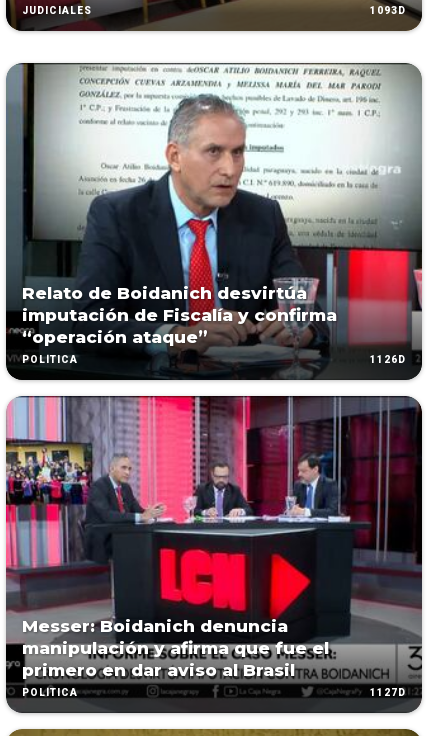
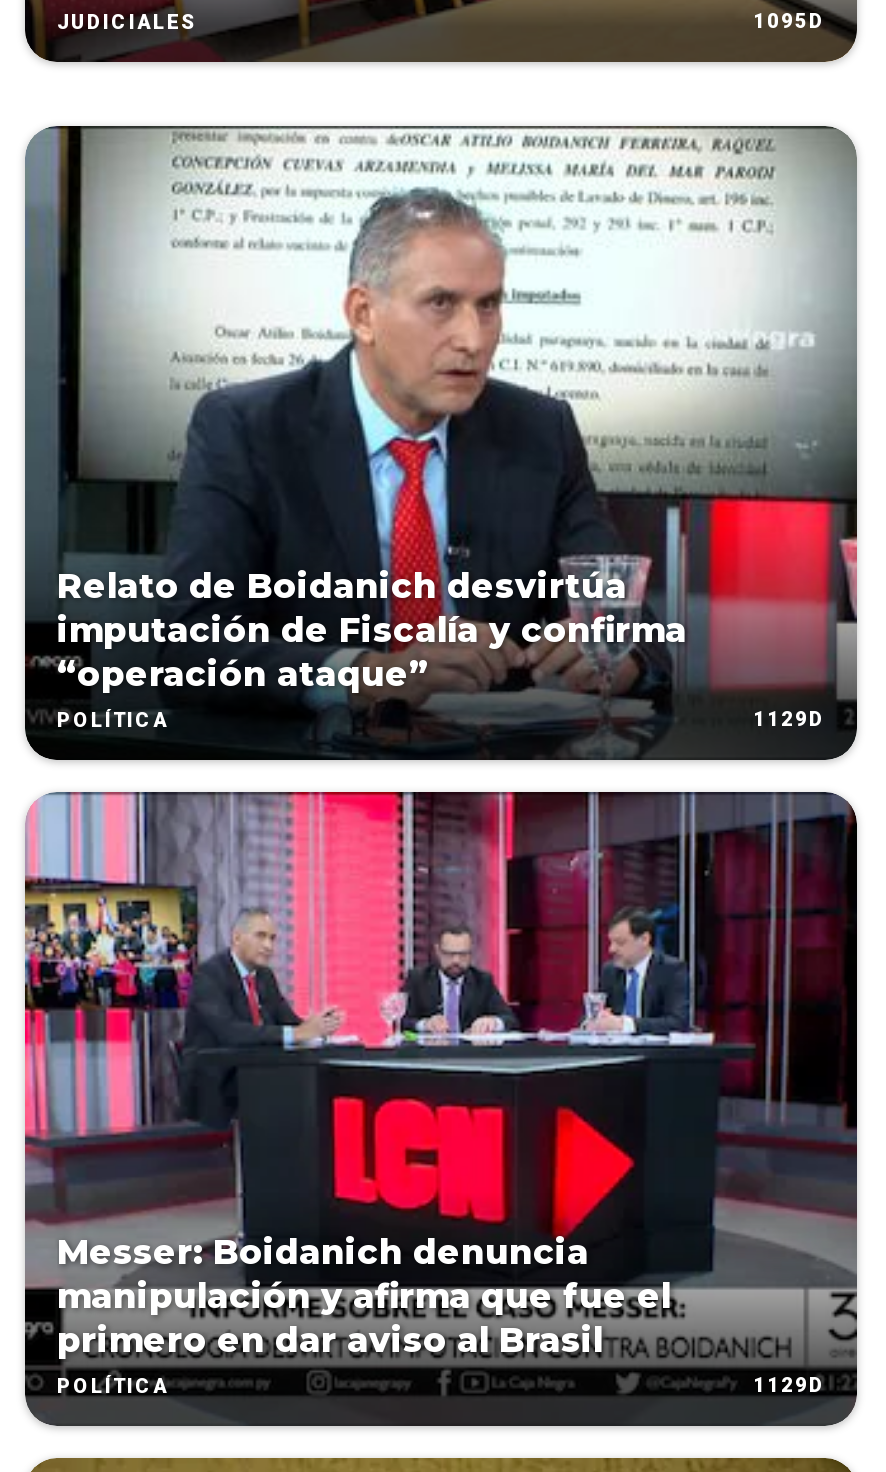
[370,5,406,16] 1093D -> [753,10,825,32] 1095D
[370,354,406,365] 1126D -> [753,708,825,730] 1129D
[370,687,406,698] 1127D -> [753,1375,825,1397] 1129D

